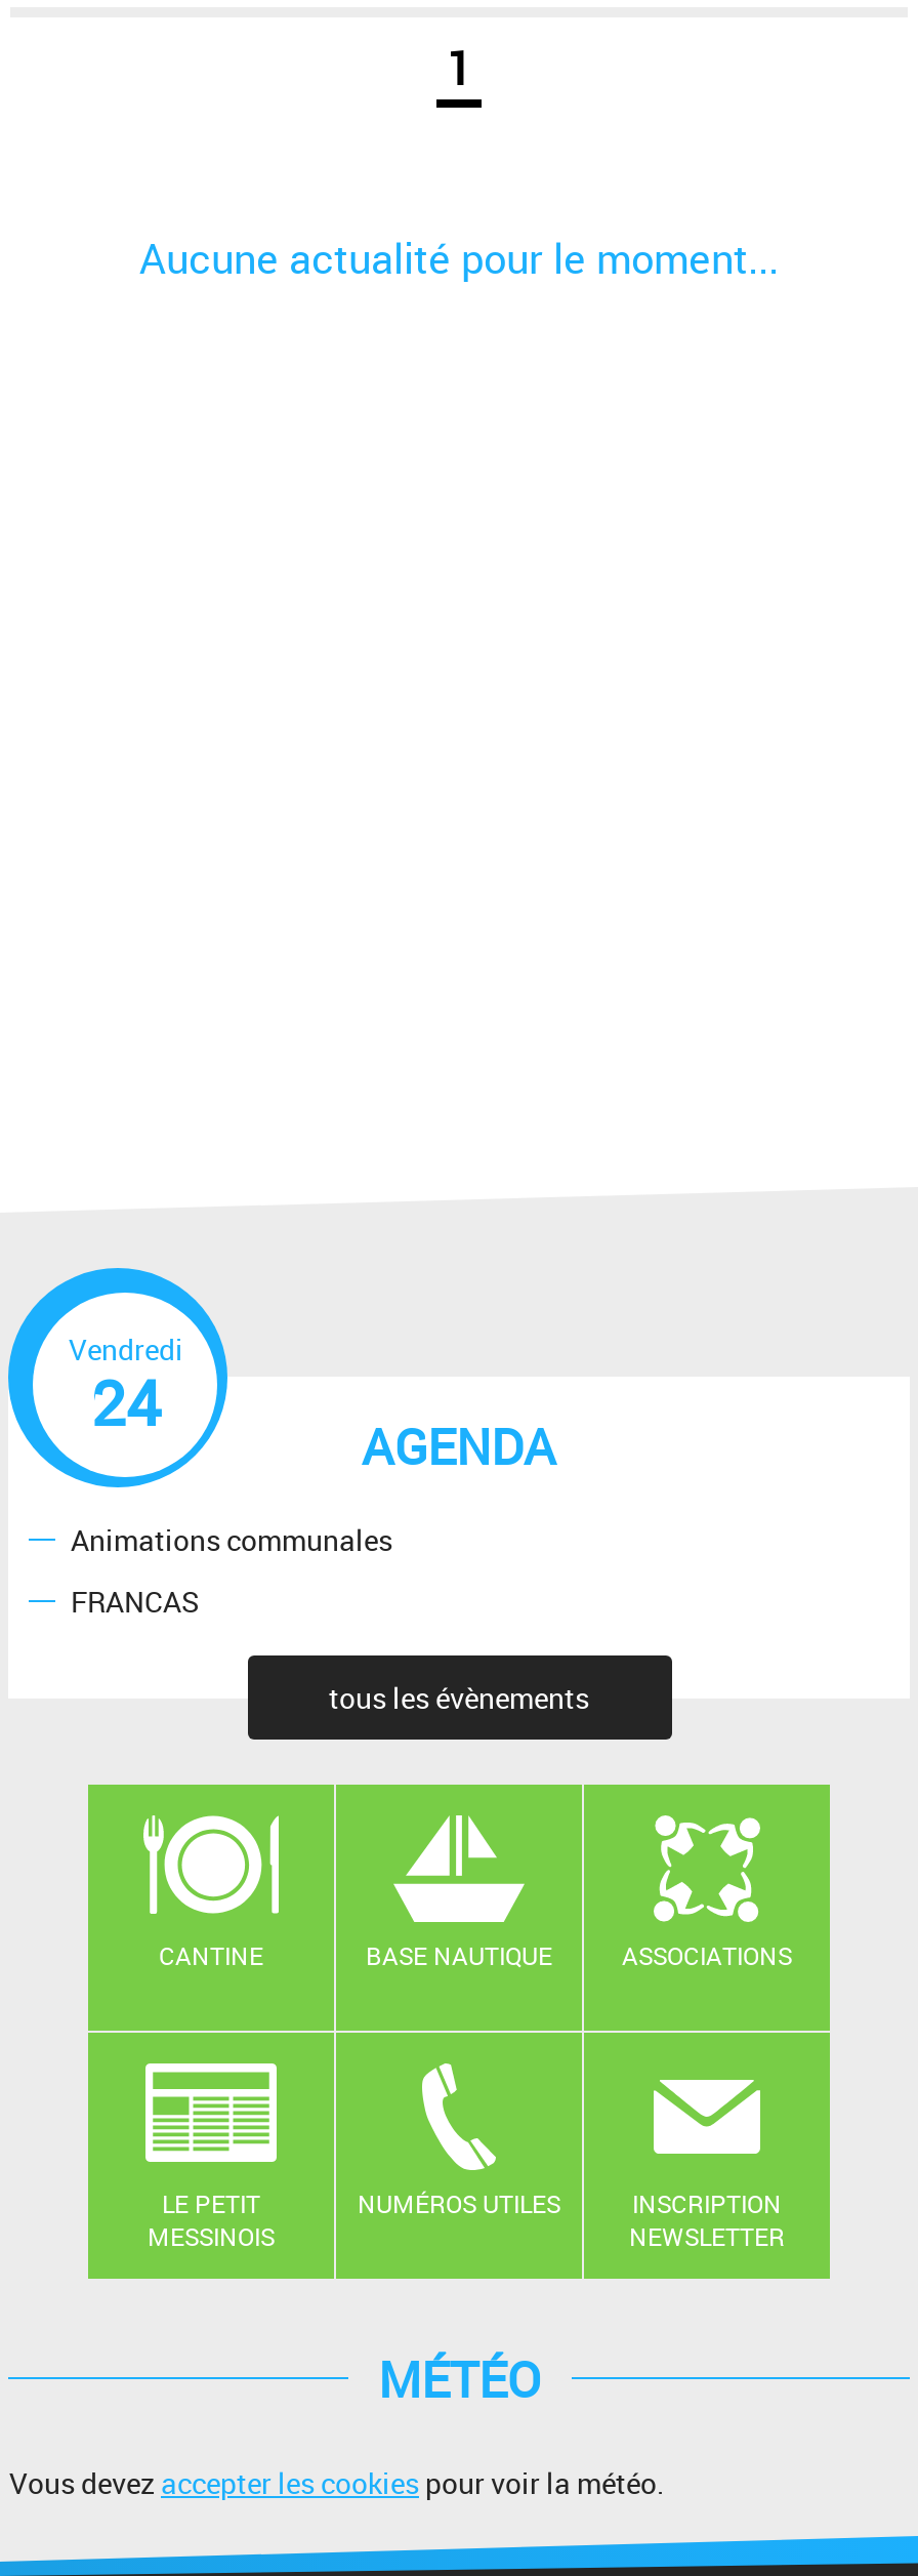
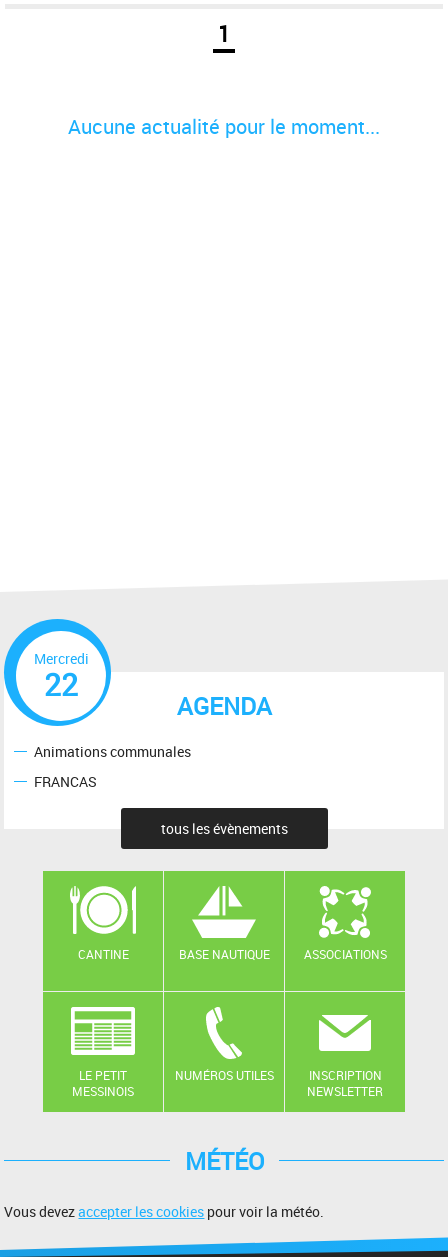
[69,1330,183,1444] Vendredi | 24 -> [34,649,89,705] Mercredi | 22

